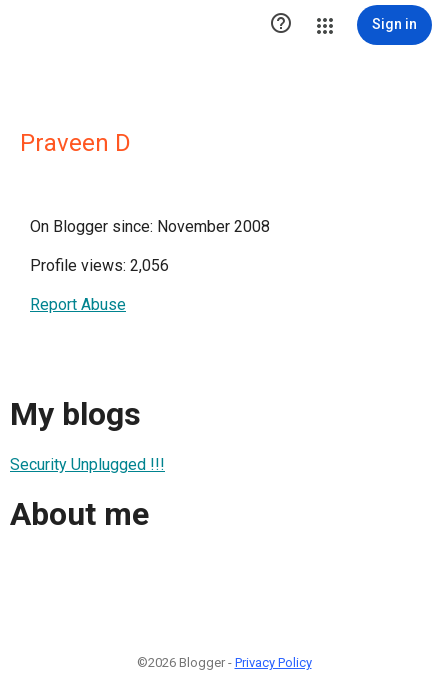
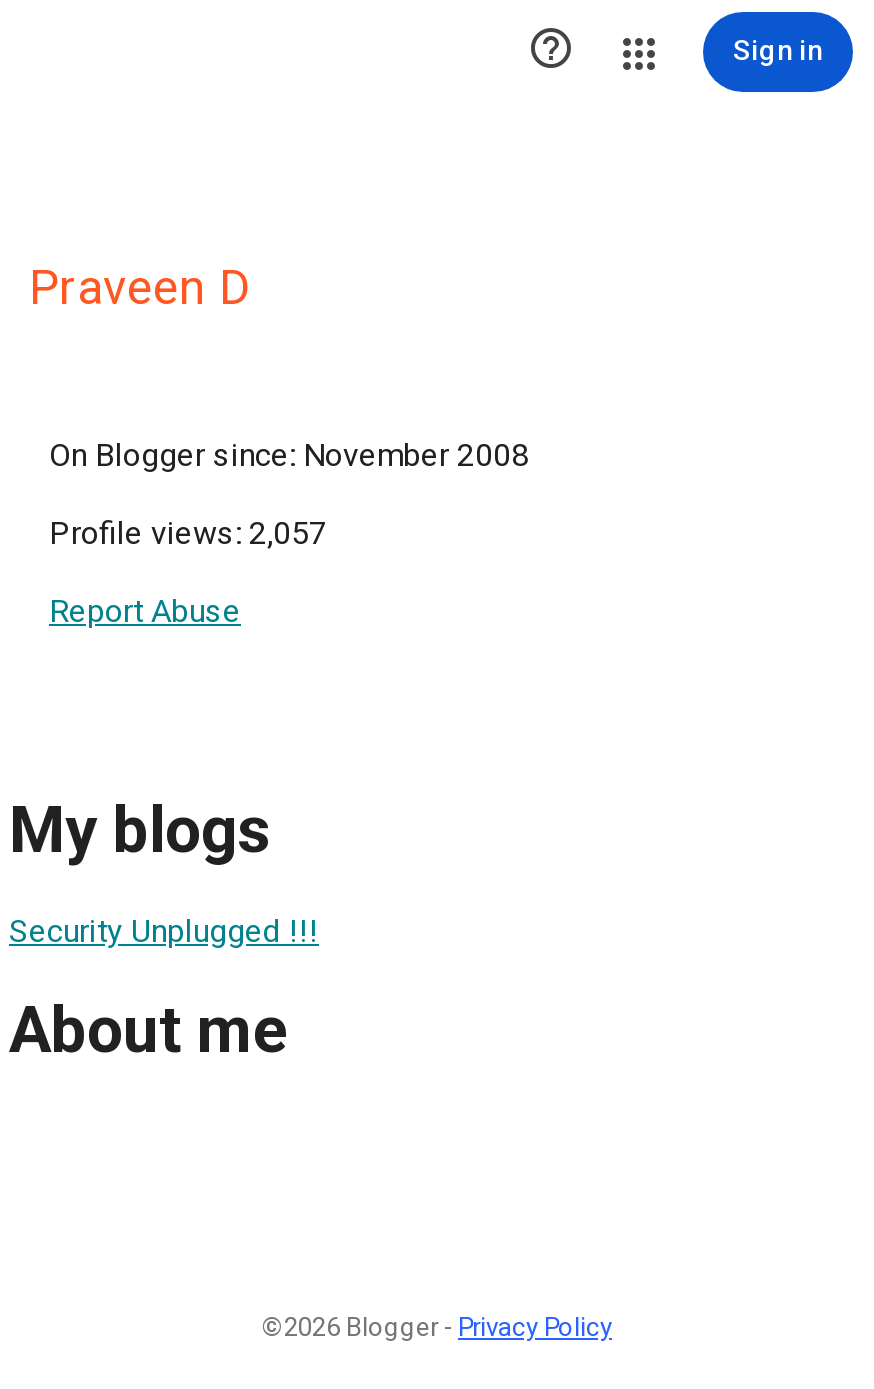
[30,256,169,275] Profile views: 2,056 -> [49,514,327,552] Profile views: 2,057

